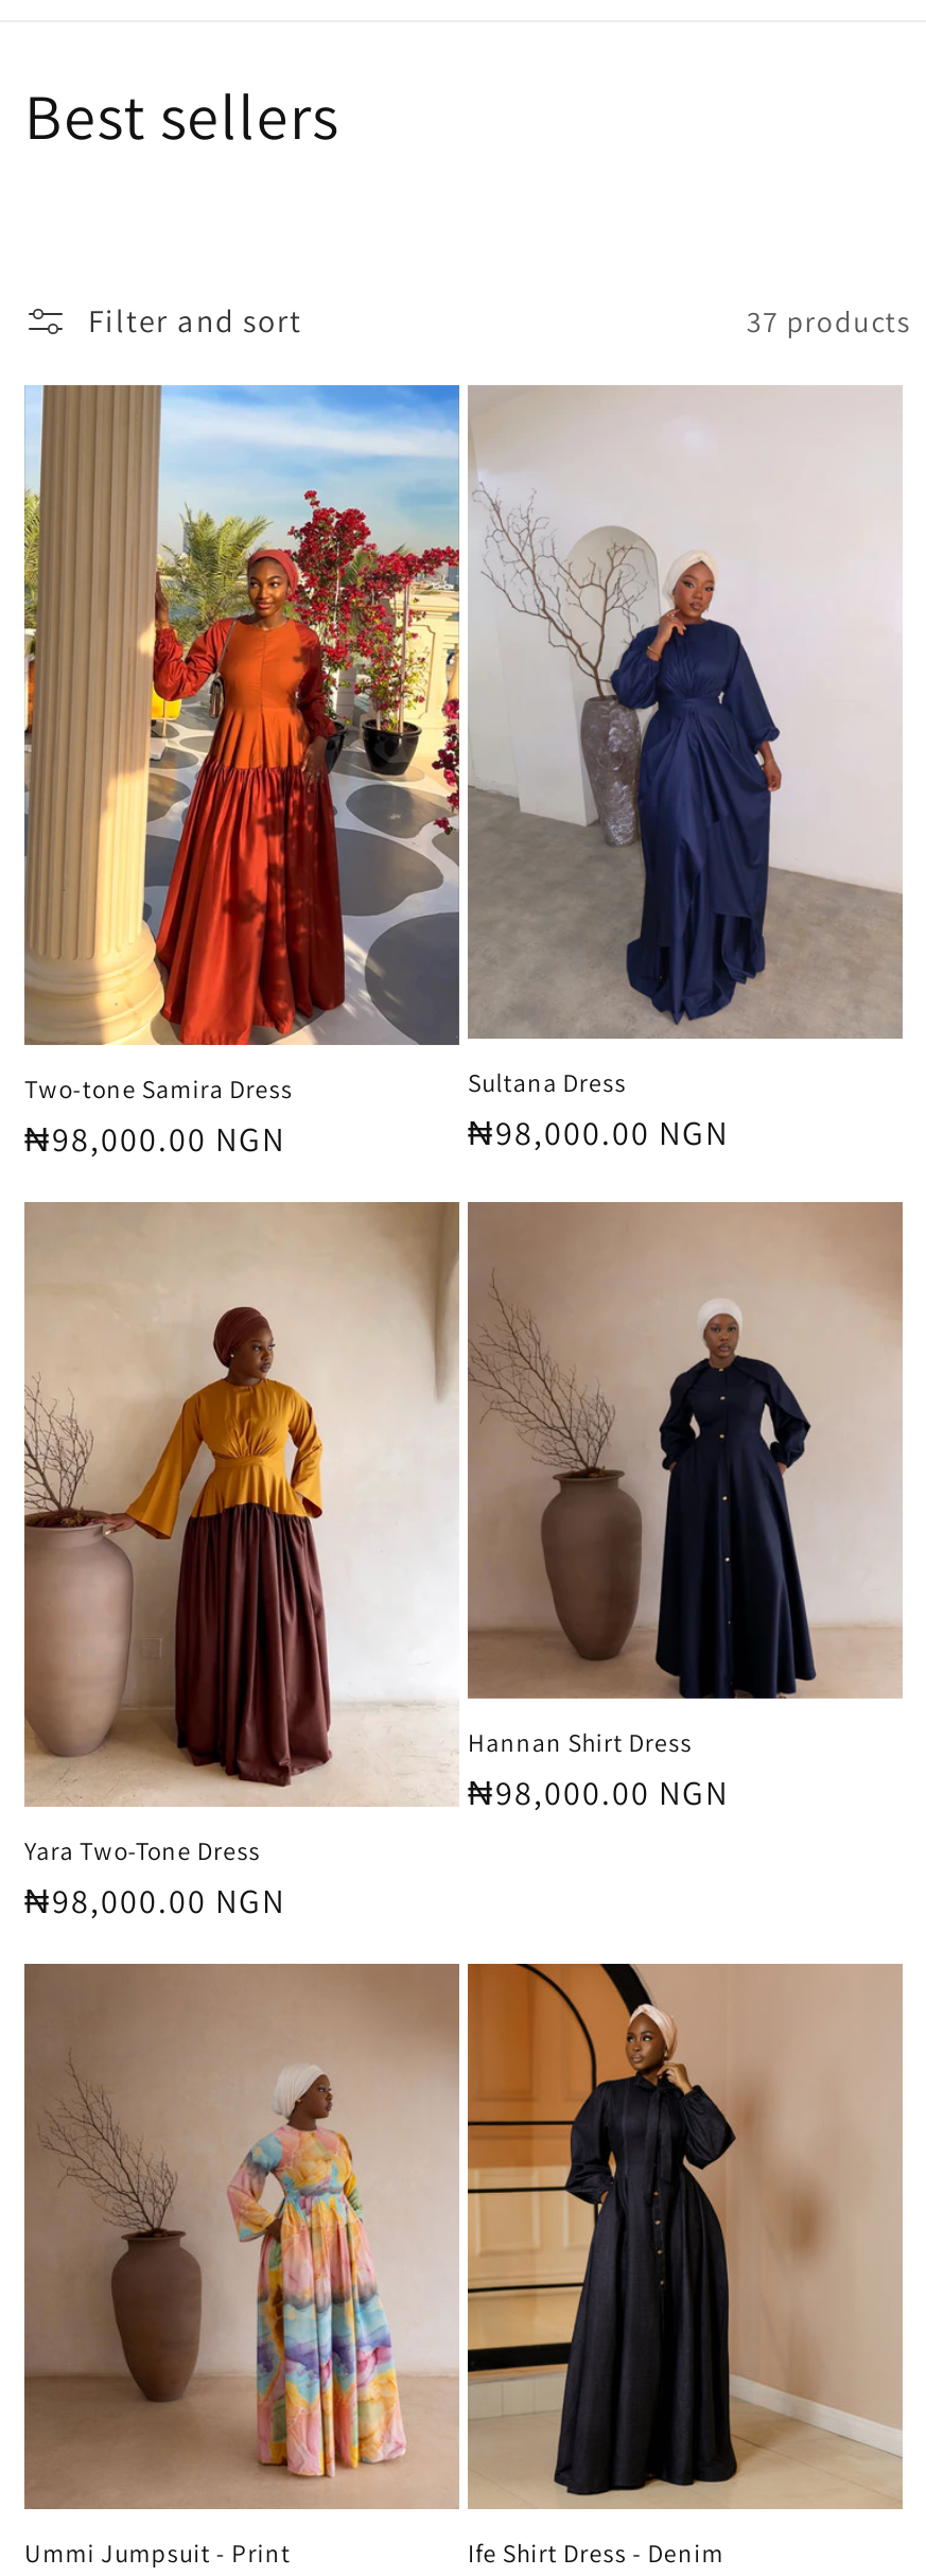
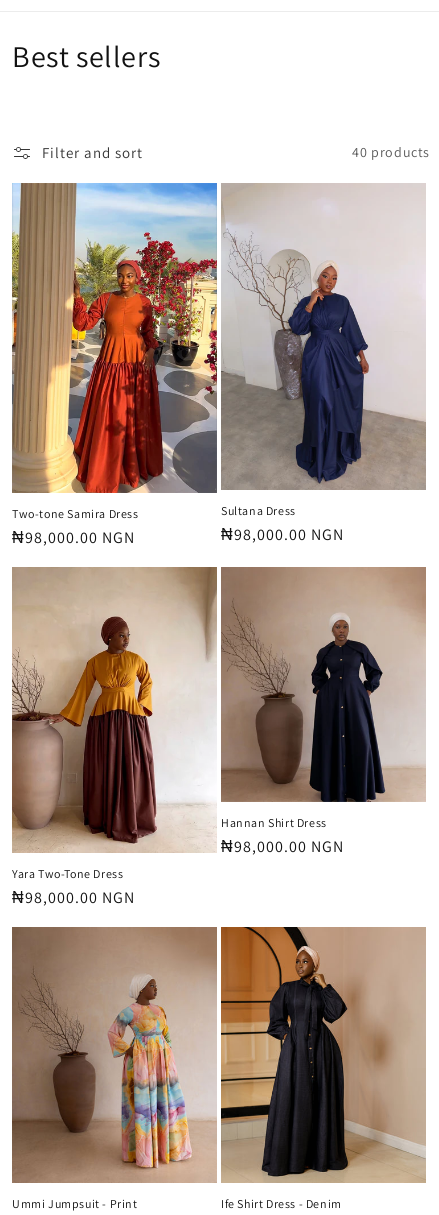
[747,301,911,340] 37 products -> [352,143,430,161] 40 products

